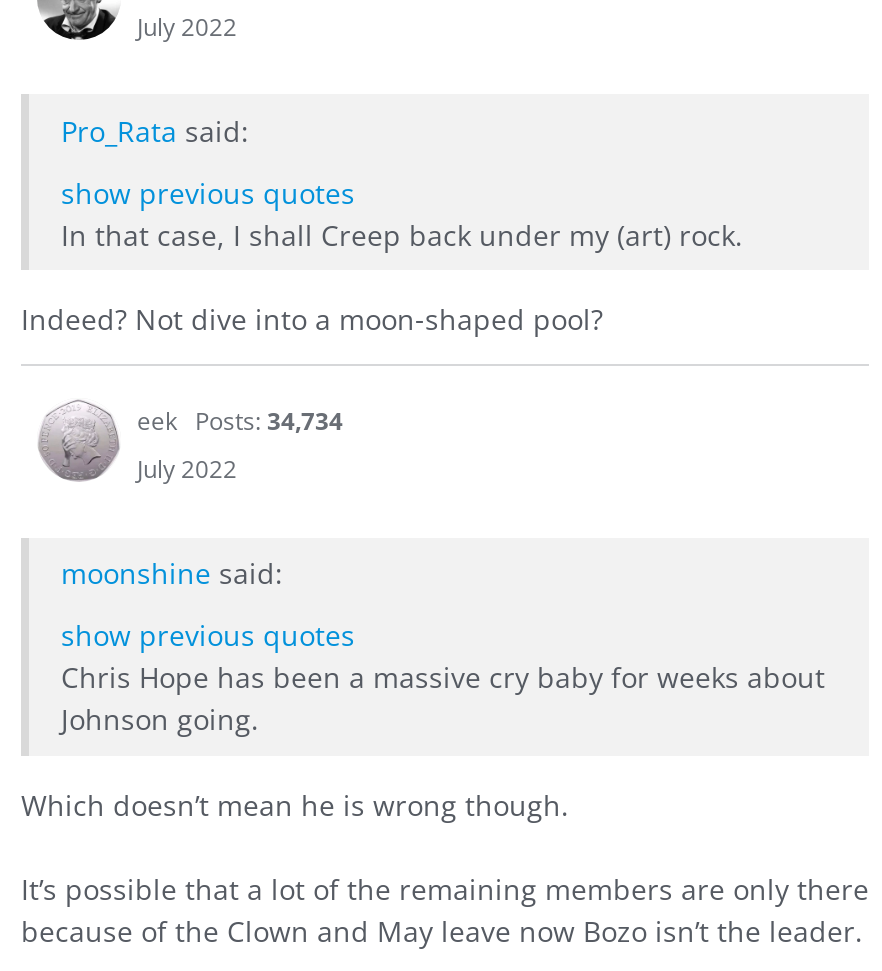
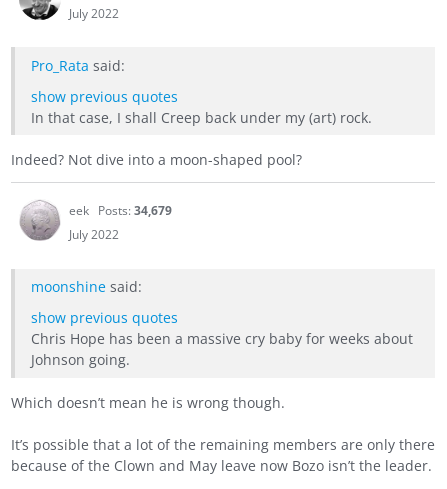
[137,405,343,439] eek Posts: 34,734 -> [69,202,172,219] eek Posts: 34,679

